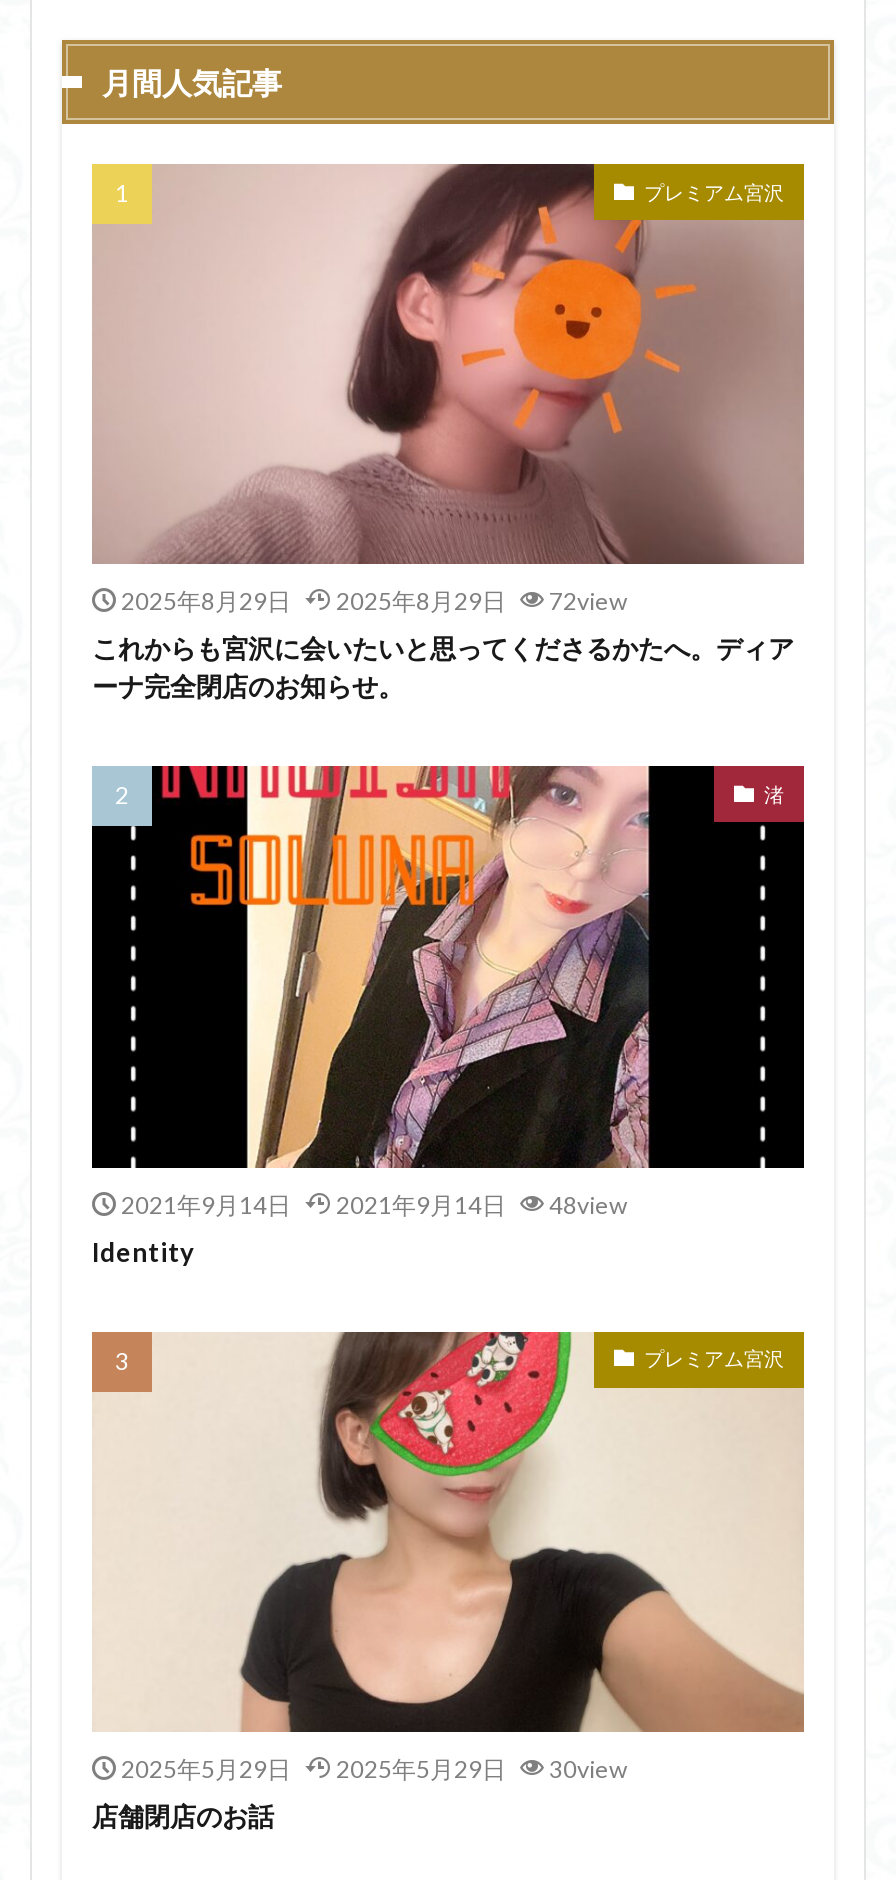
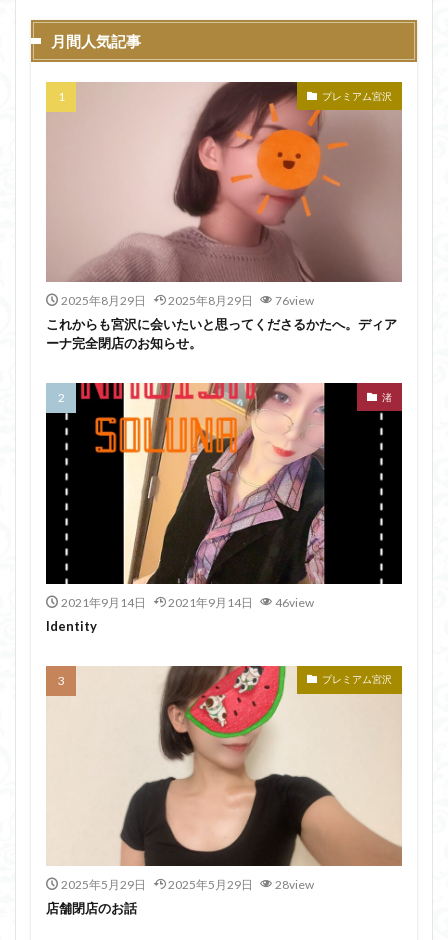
[121,587,627,617] 2025年8月29日 2025年8月29日 72view -> [60,293,313,308] 2025年8月29日 2025年8月29日 76view
[121,1189,627,1219] 2021年9月14日 2021年9月14日 48view -> [60,595,313,610] 2021年9月14日 2021年9月14日 46view
[121,1754,627,1784] 2025年5月29日 2025年5月29日 30view -> [60,877,313,892] 2025年5月29日 2025年5月29日 28view

